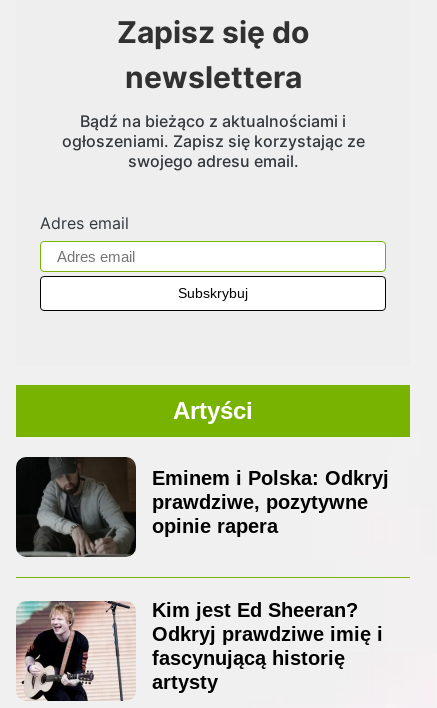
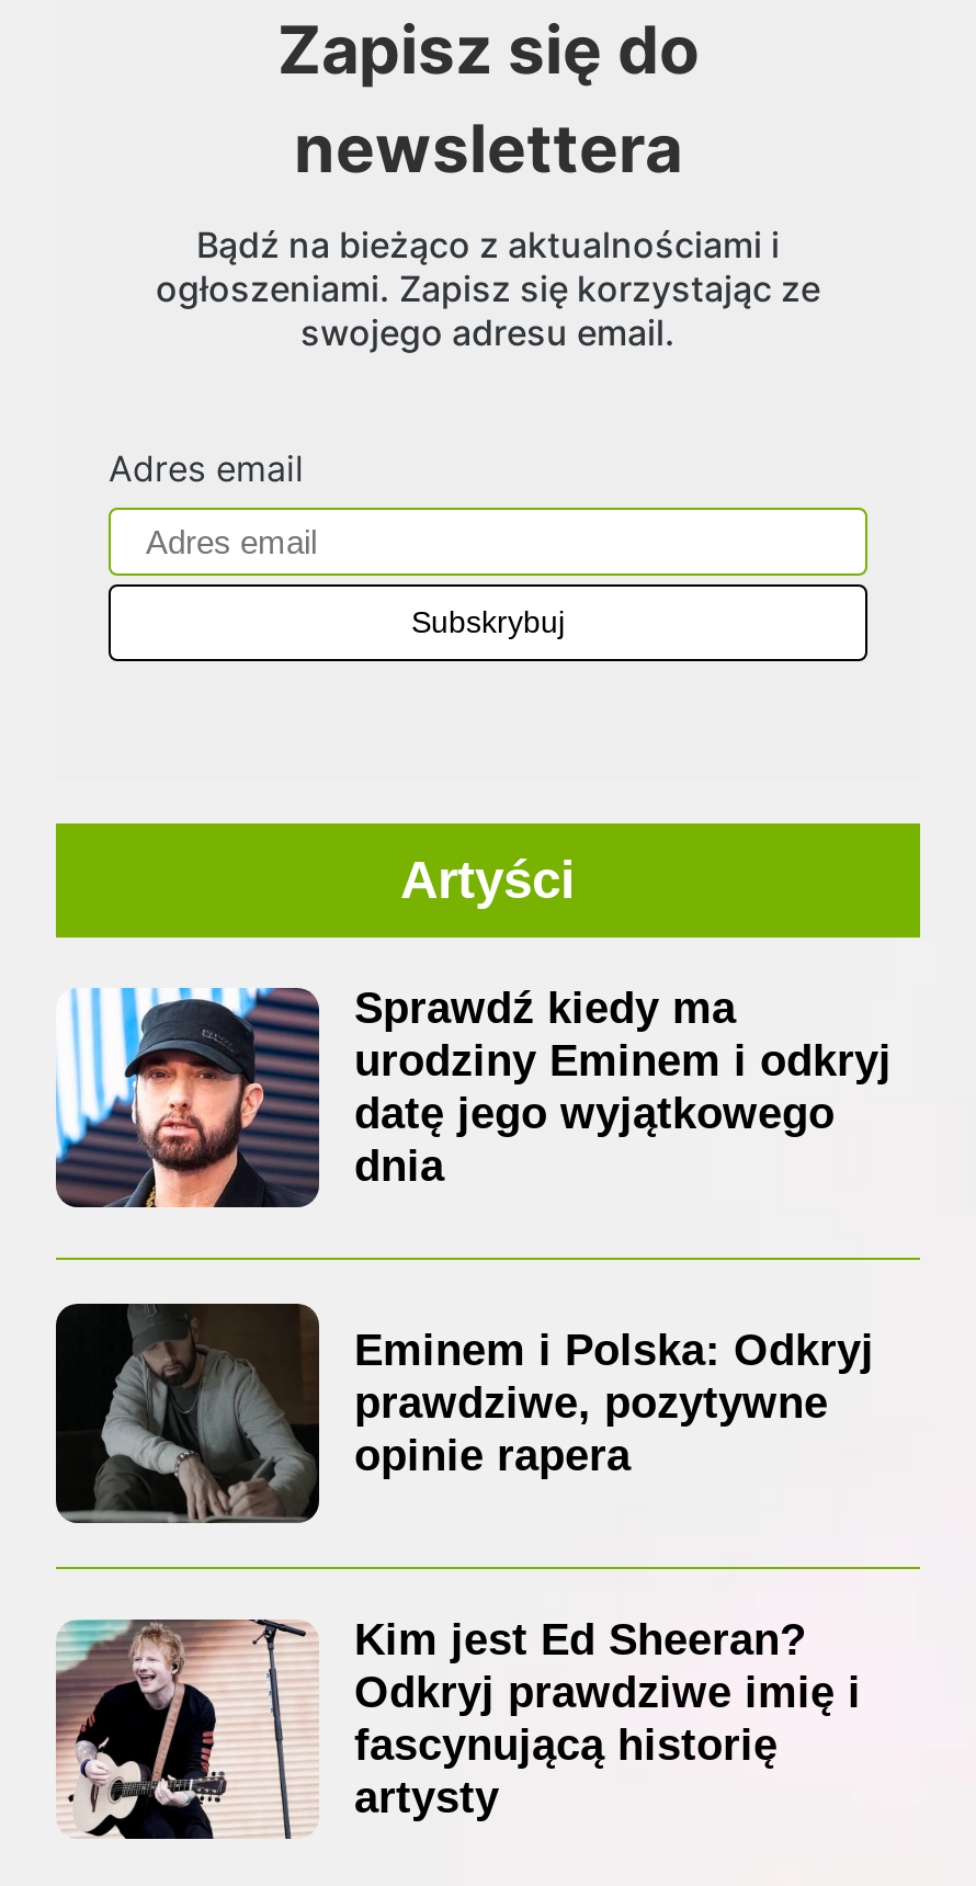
none -> [54,981,892,1209] [image] | Sprawdź kiedy ma | urodziny Eminem i odkryj | datę jego wyjątkowego | dnia

